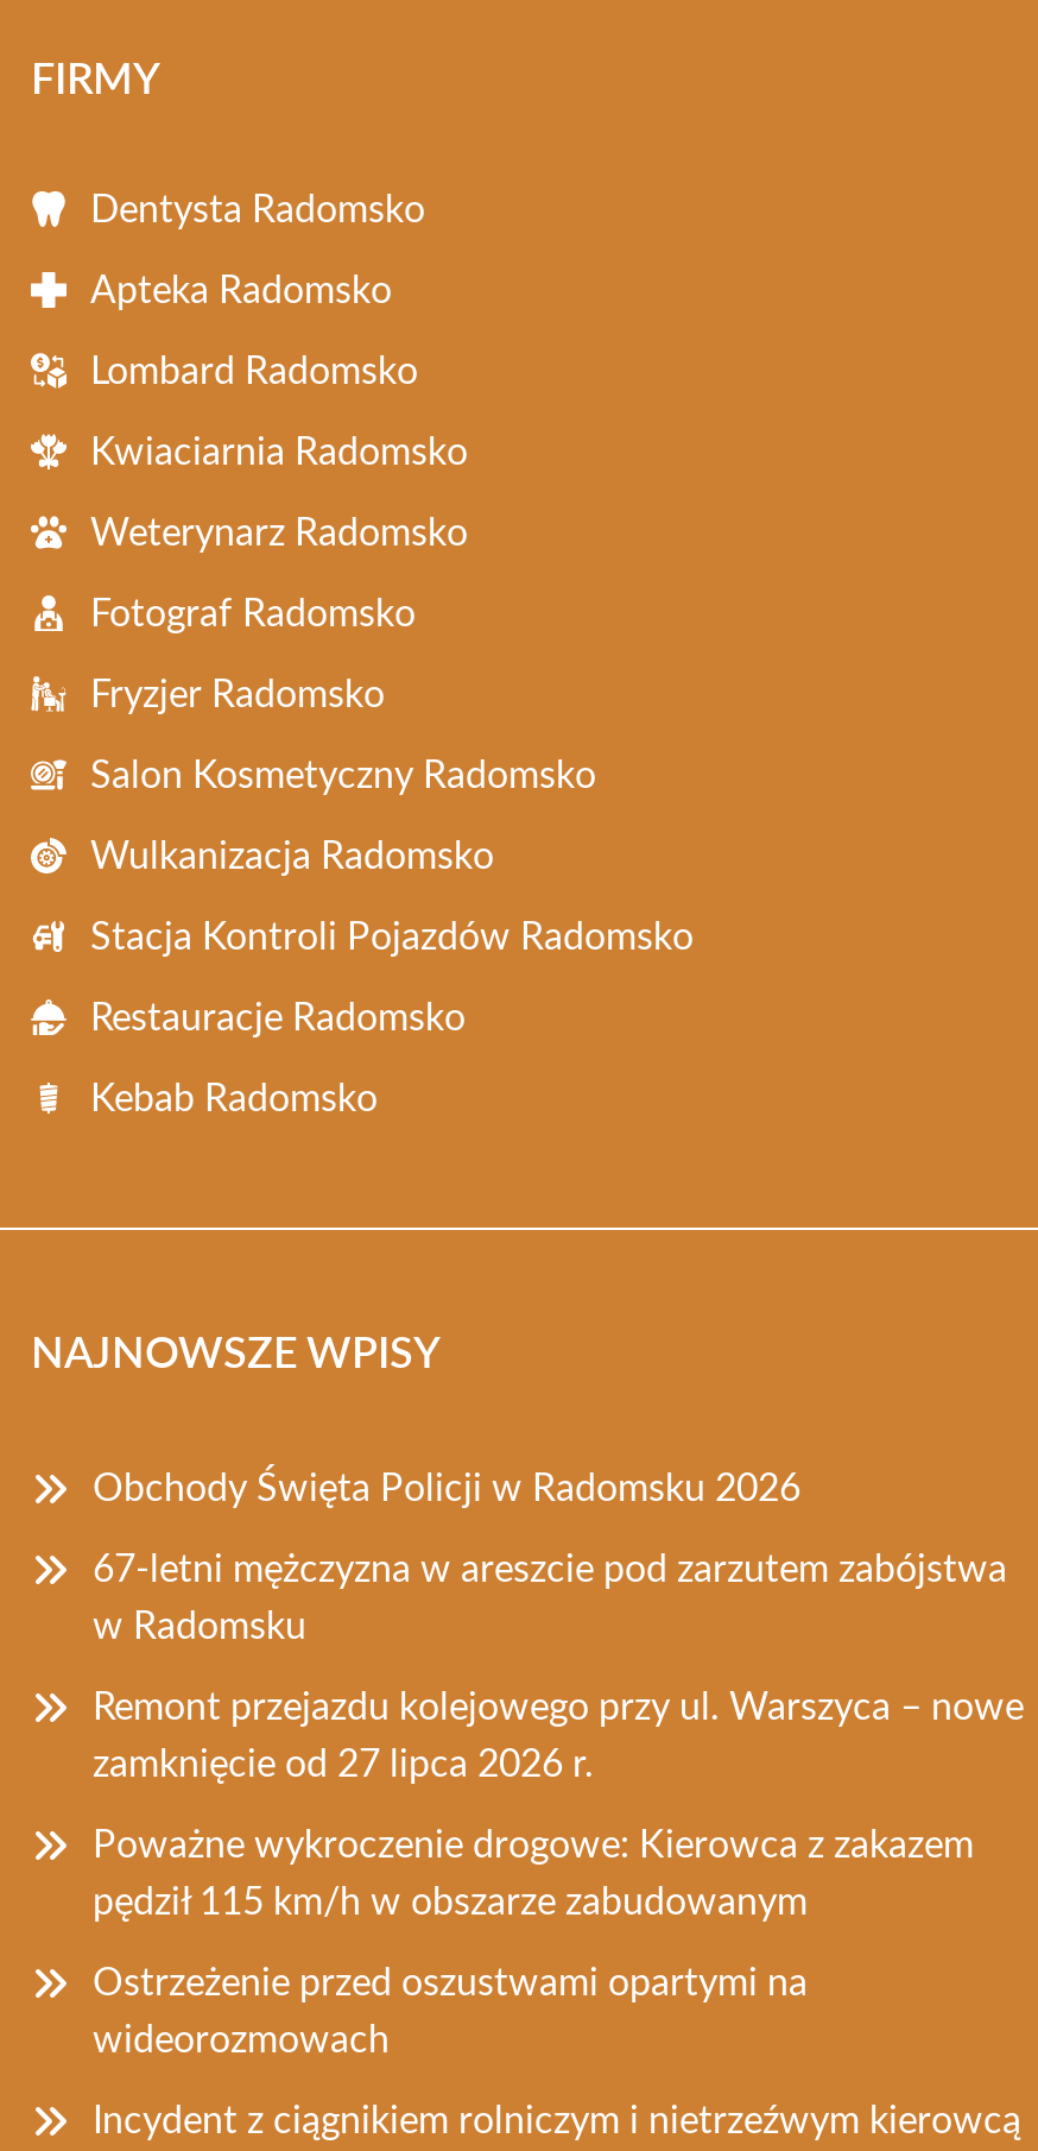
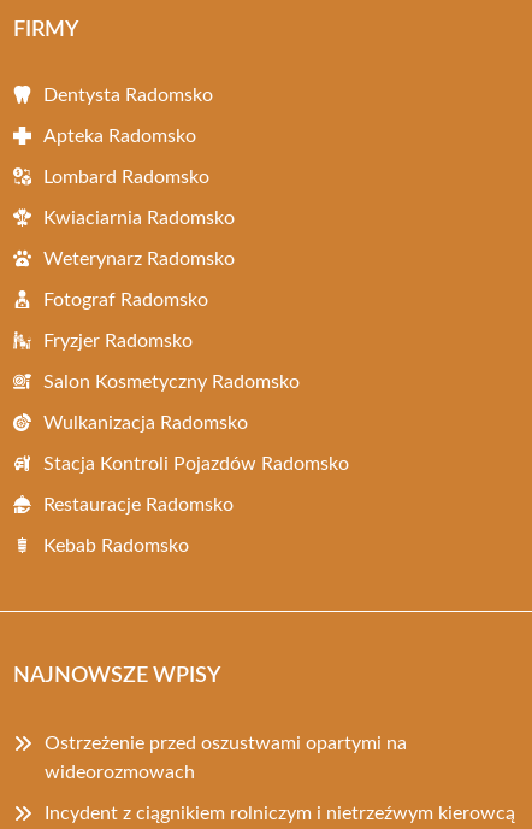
[93,1470,1024,1922] Obchody Święta Policji w Radomsku 2026 | 67-letni mężczyzna w areszcie pod zarzutem zabójstwa | w Radomsku | Remont przejazdu kolejowego przy ul. Warszyca – nowe | zamknięcie od 27 lipca 2026 r. | Poważne wykroczenie drogowe: Kierowca z zakazem | pędził 115 km/h w obszarze zabudowanym -> none

